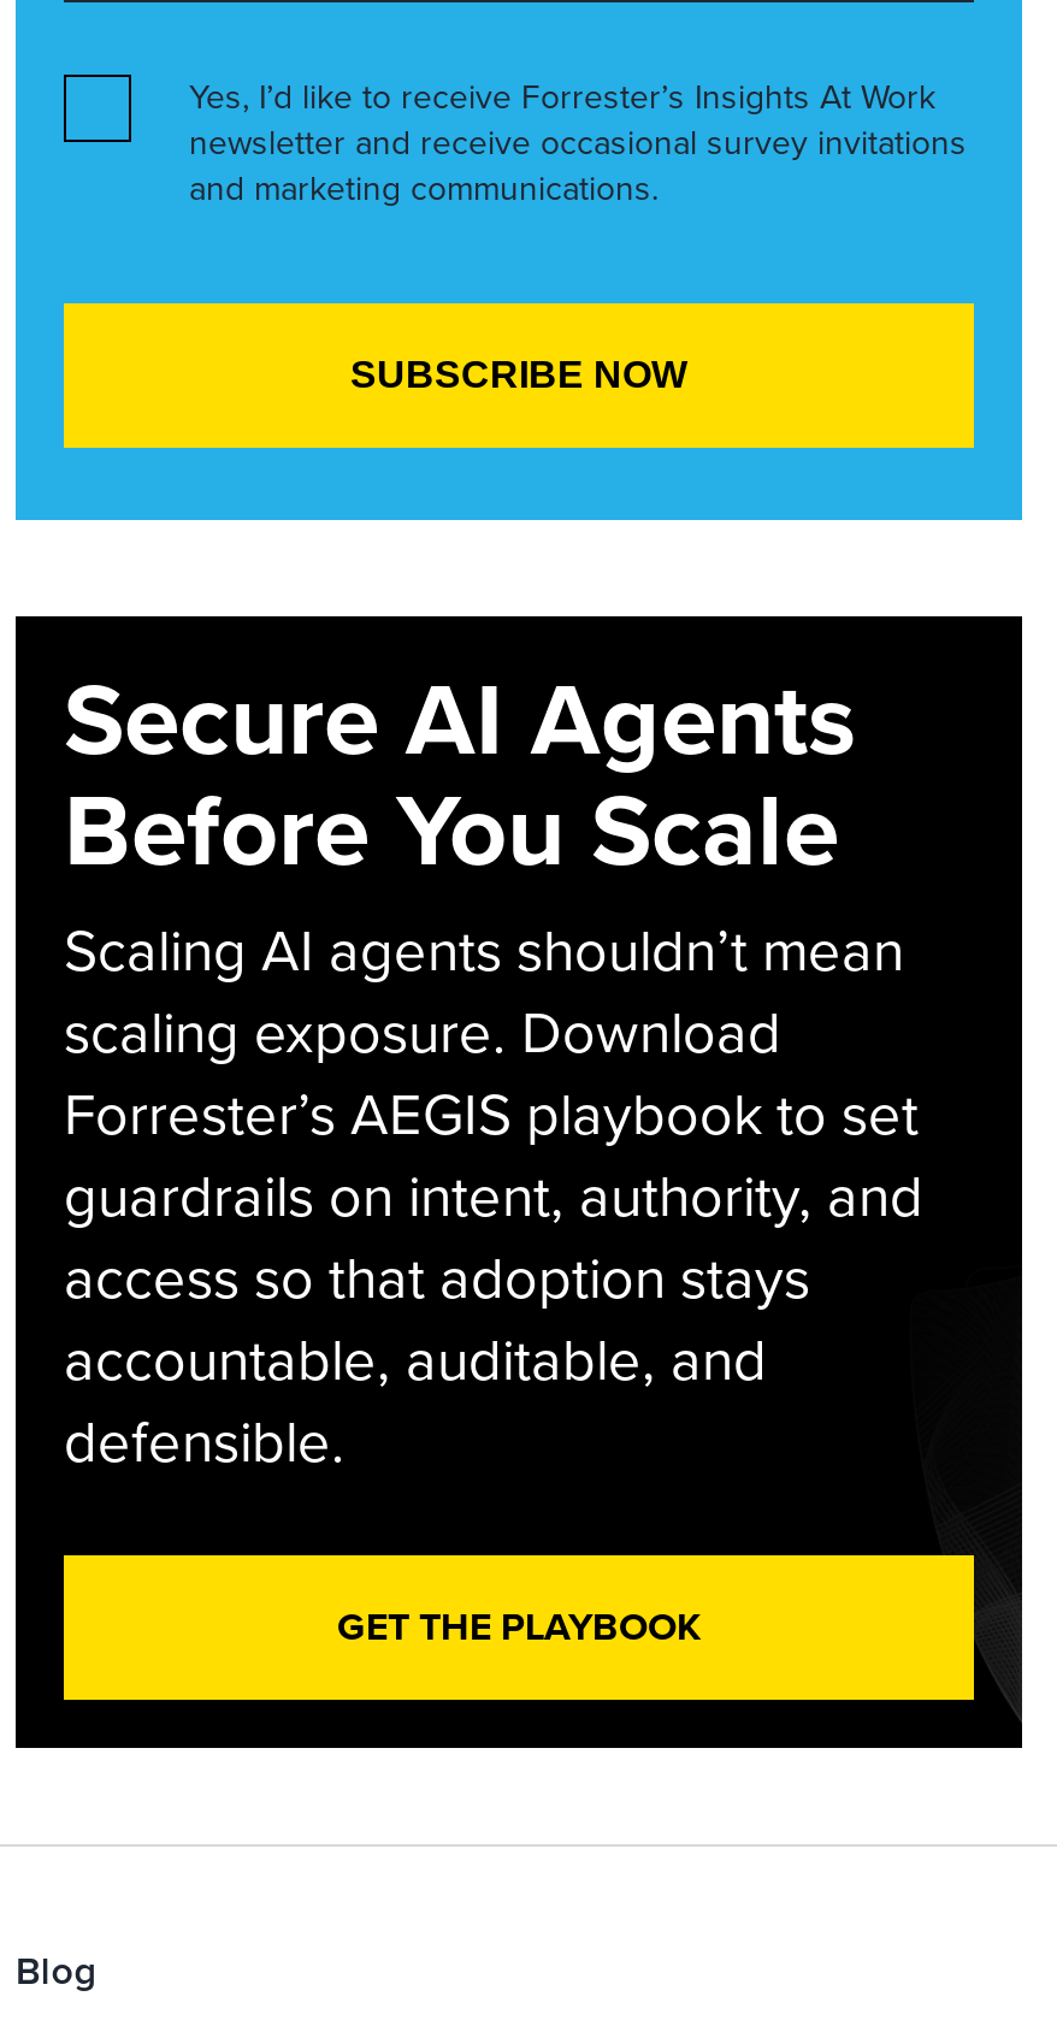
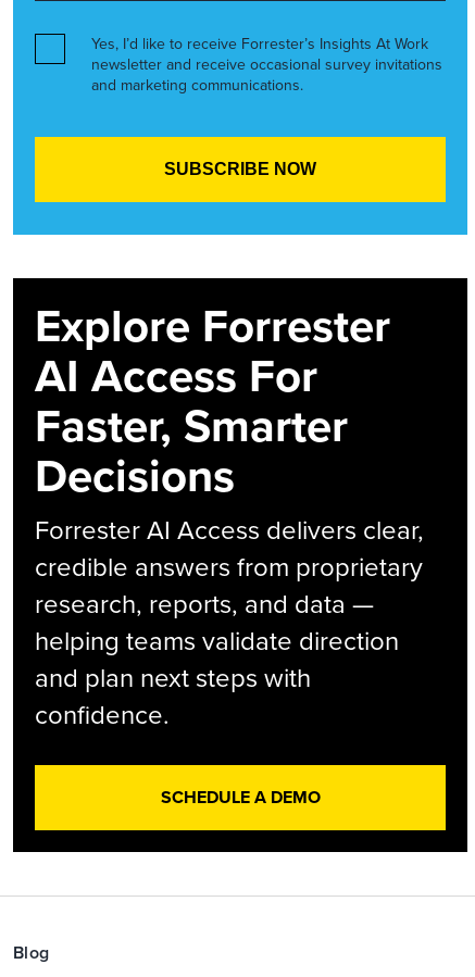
[64,645,923,1486] Secure AI Agents | Before You Scale | Scaling AI agents shouldn’t mean | scaling exposure. Download | Forrester’s AEGIS playbook to set | guardrails on intent, authority, and | access so that adoption stays | accountable, auditable, and | defensible. -> [35,292,424,732] Explore Forrester | AI Access For | Faster, Smarter | Decisions | Forrester AI Access delivers clear, | credible answers from proprietary | research, reports, and data — | helping teams validate direction | and plan next steps with | confidence.
[337,1599,701,1654] GET THE PLAYBOOK -> [160,785,320,810] SCHEDULE A DEMO

